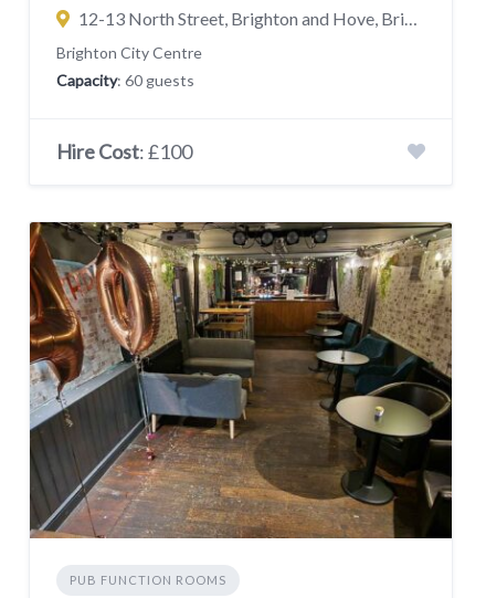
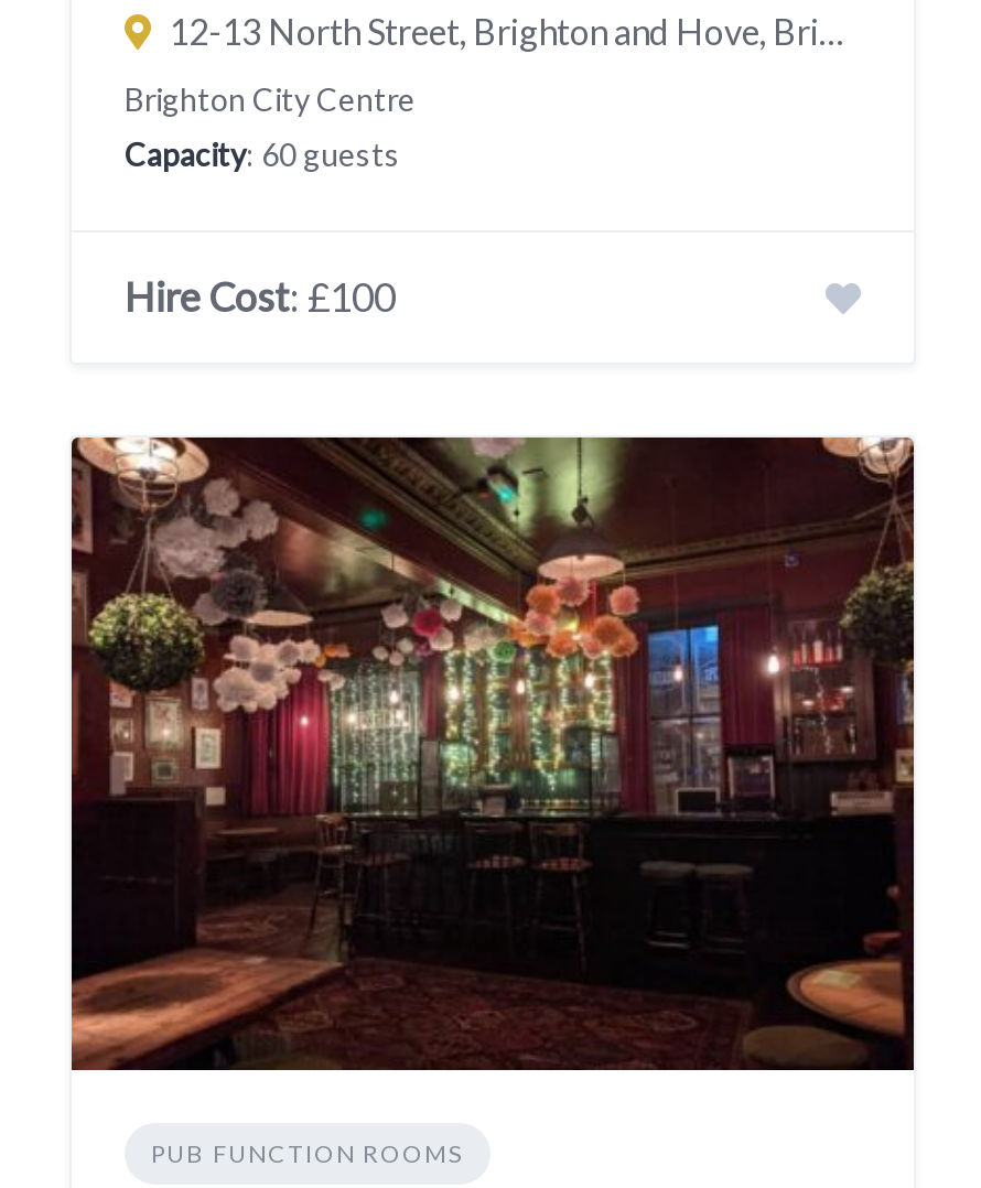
[29,221,453,539] [image] -> [69,436,916,1073] [image]

